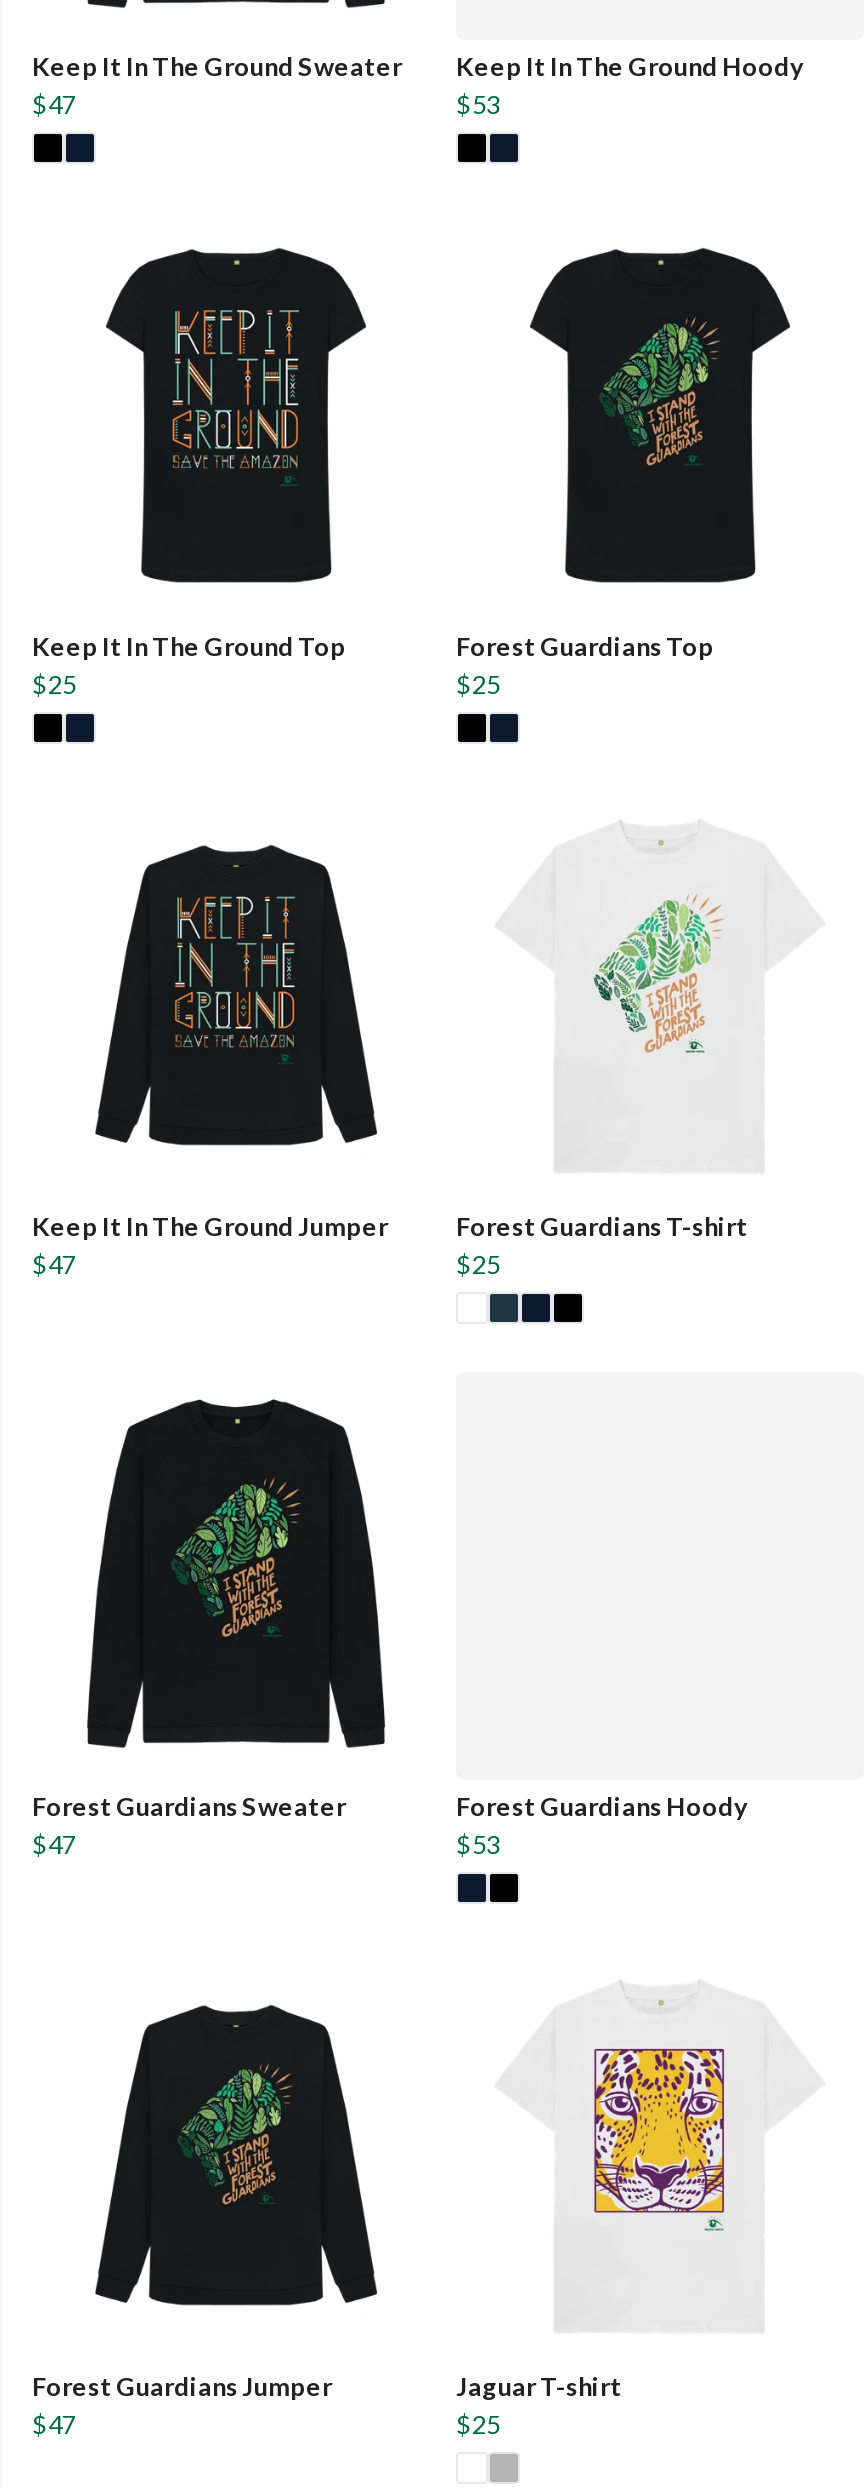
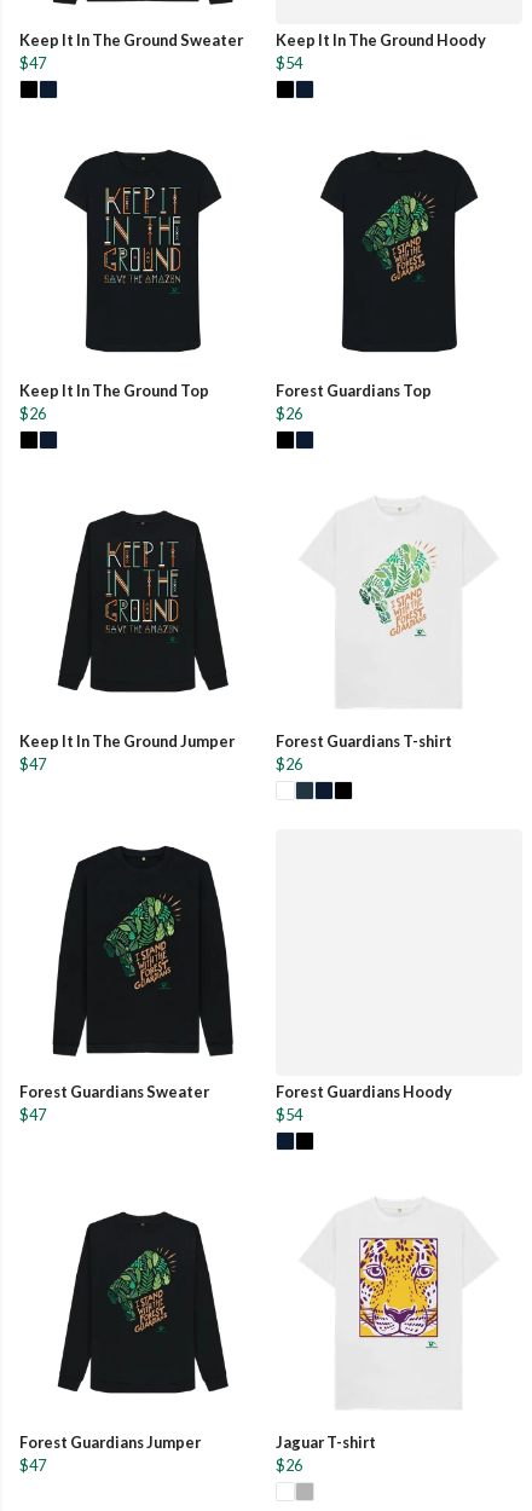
[456,87,500,119] $53 -> [276,53,302,72] $54
[32,667,76,699] $25 -> [19,403,46,423] $26
[456,667,500,699] $25 -> [276,403,302,423] $26
[456,1247,500,1279] $25 -> [276,754,302,773] $26
[456,1827,500,1859] $53 -> [276,1104,302,1124] $54
[456,2407,500,2439] $25 -> [276,1455,302,1474] $26

